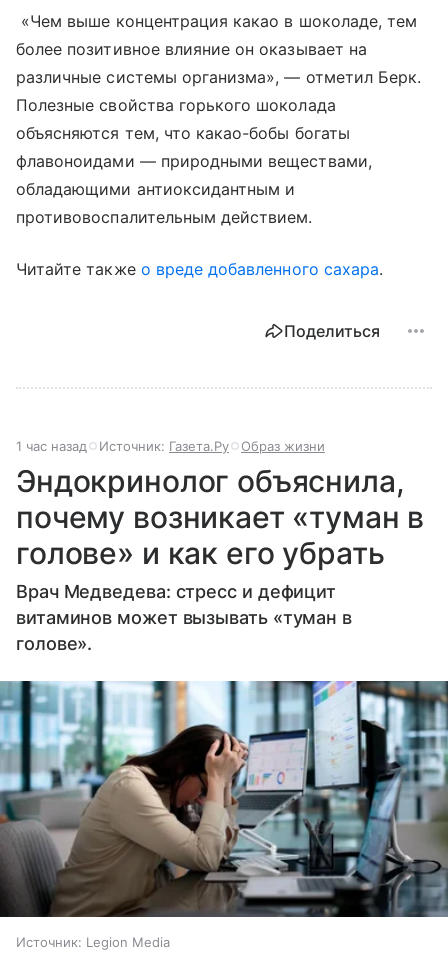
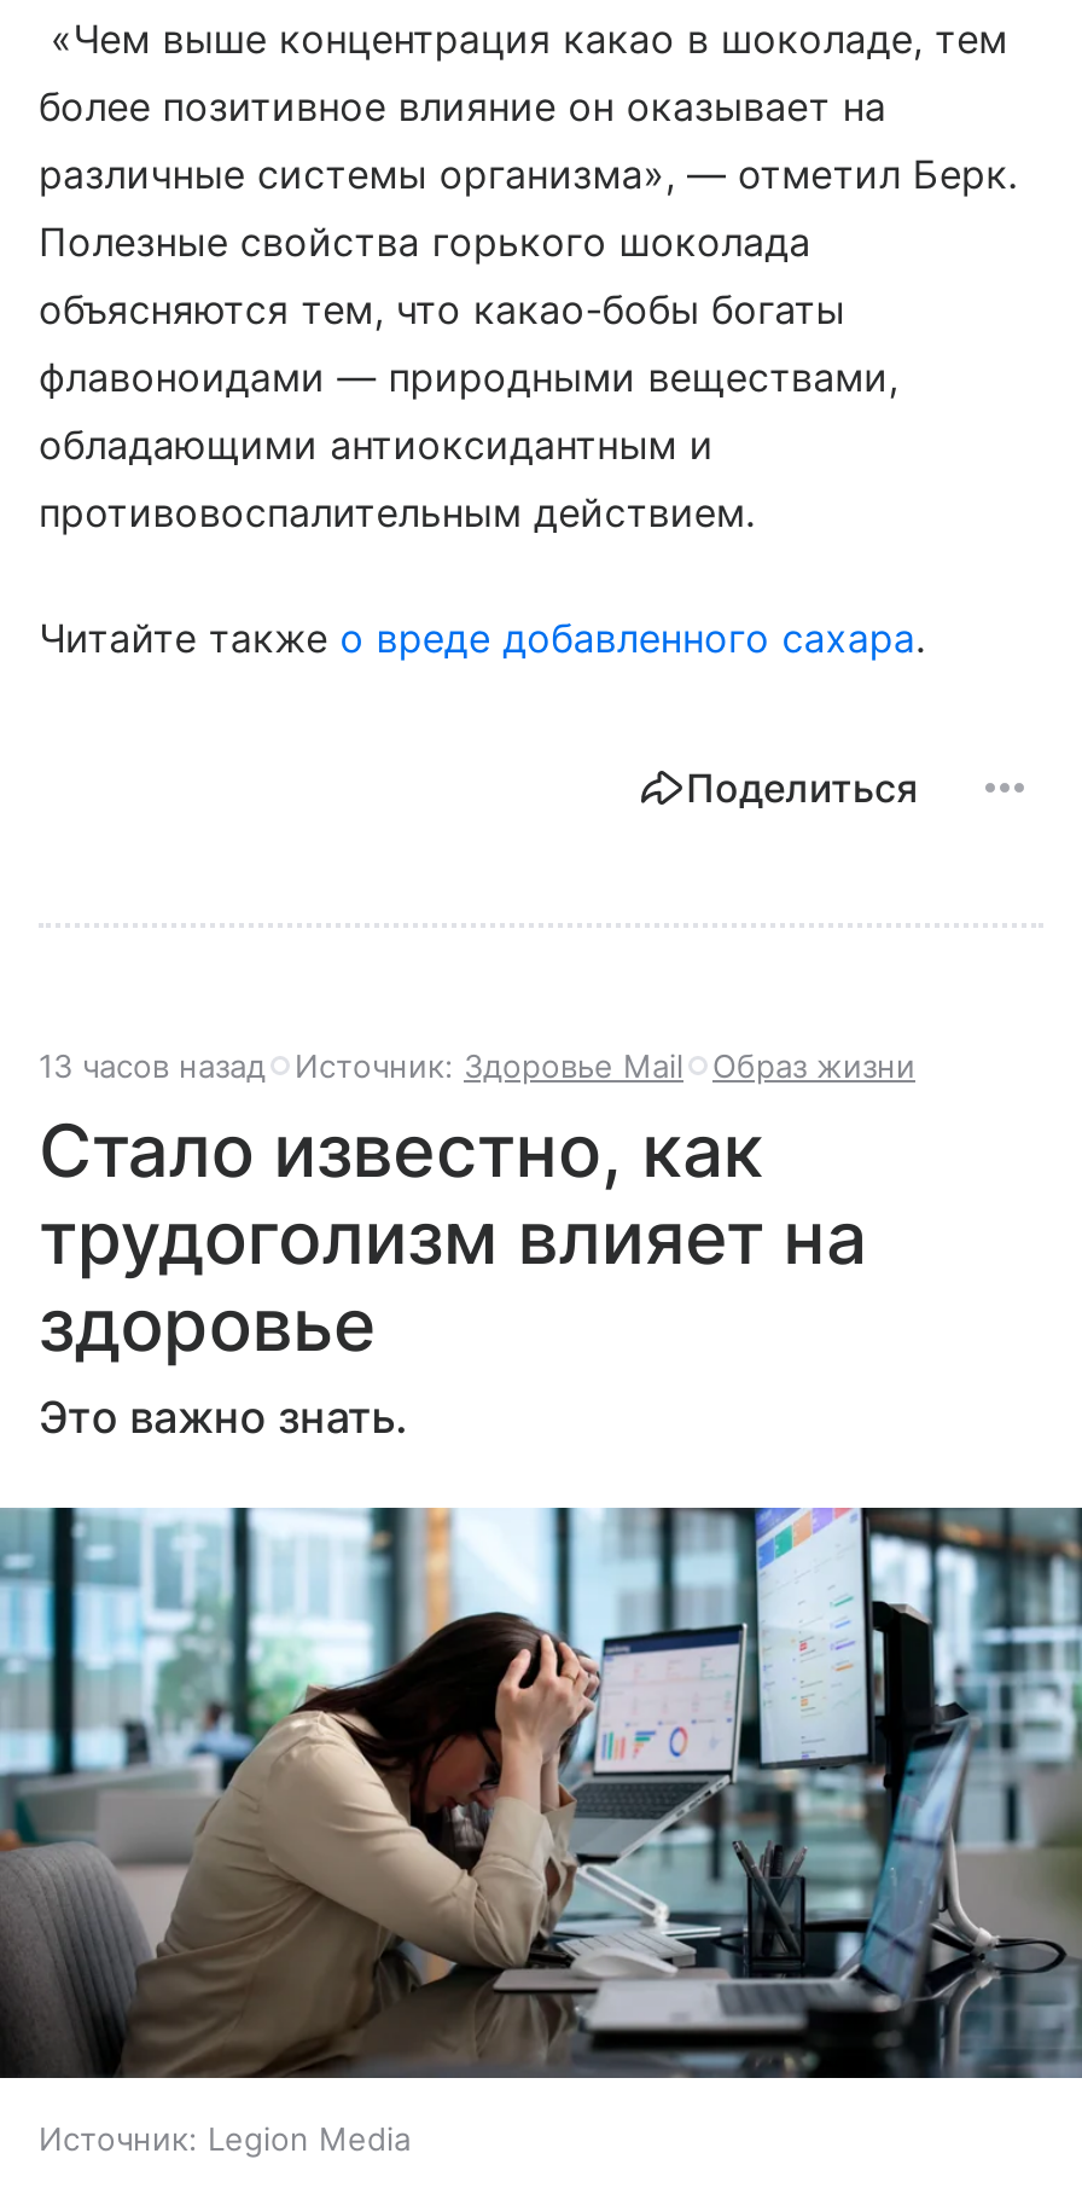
[16,438,229,454] 1 час назад | Источник: Газета.Ру -> [39,1046,683,1084] 13 часов назад | Источник: Здоровье Mail
[16,463,424,654] Эндокринолог объяснила, | почему возникает «туман в | голове» и как его убрать | Врач Медведева: стресс и дефицит | витаминов может вызывать «туман в | голове». -> [39,1106,867,1442] Стало известно, как | трудоголизм влияет на | здоровье | Это важно знать.

